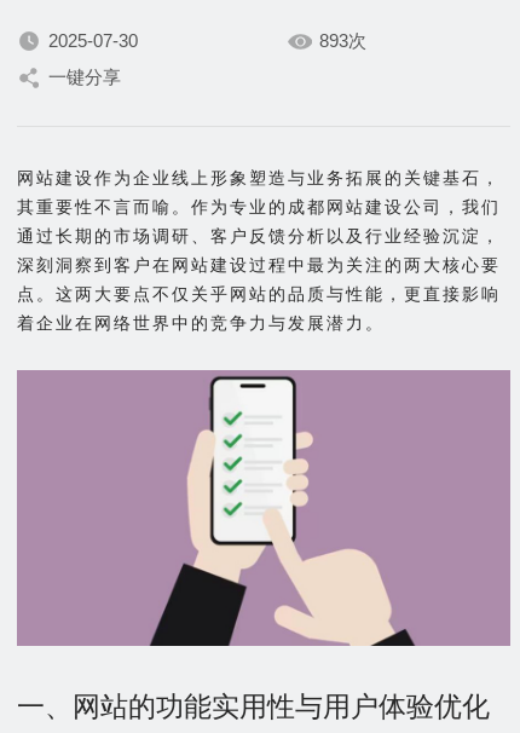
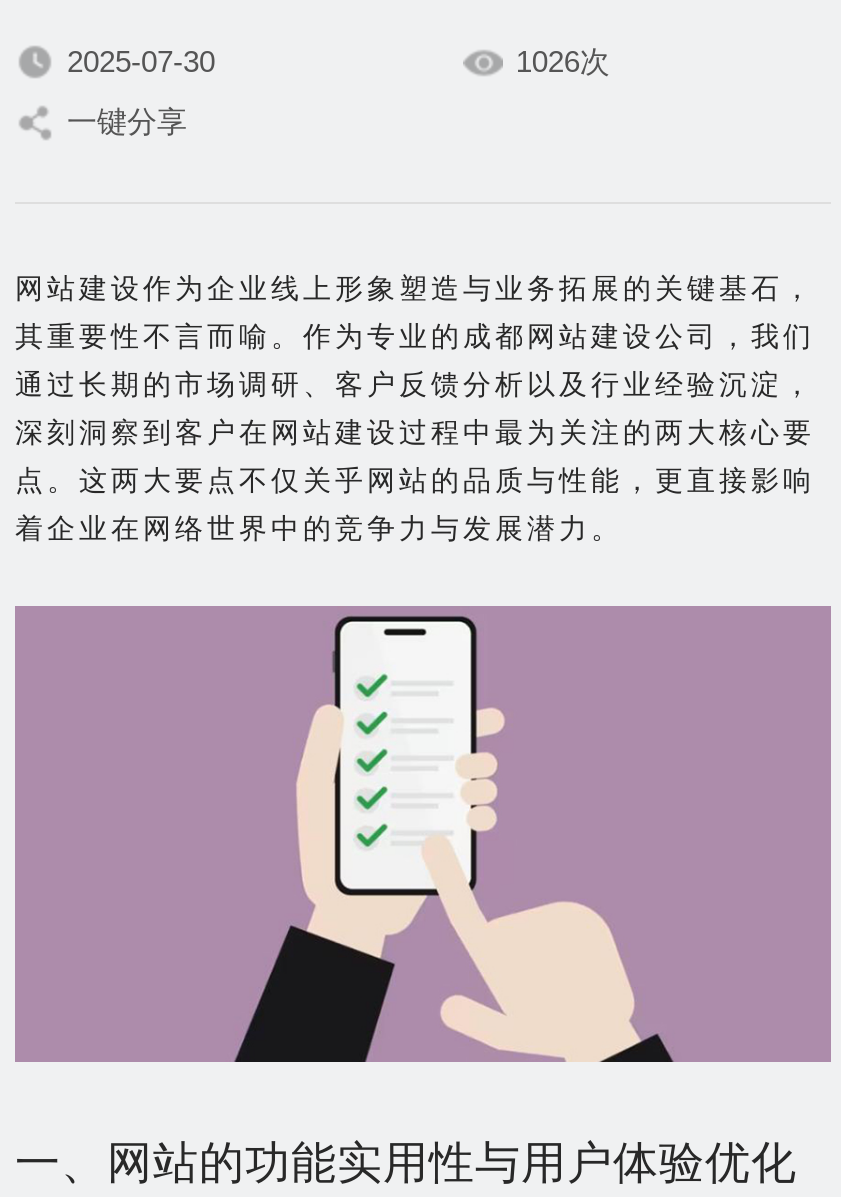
[320,30,367,51] 893次 -> [516,44,610,78] 1026次

